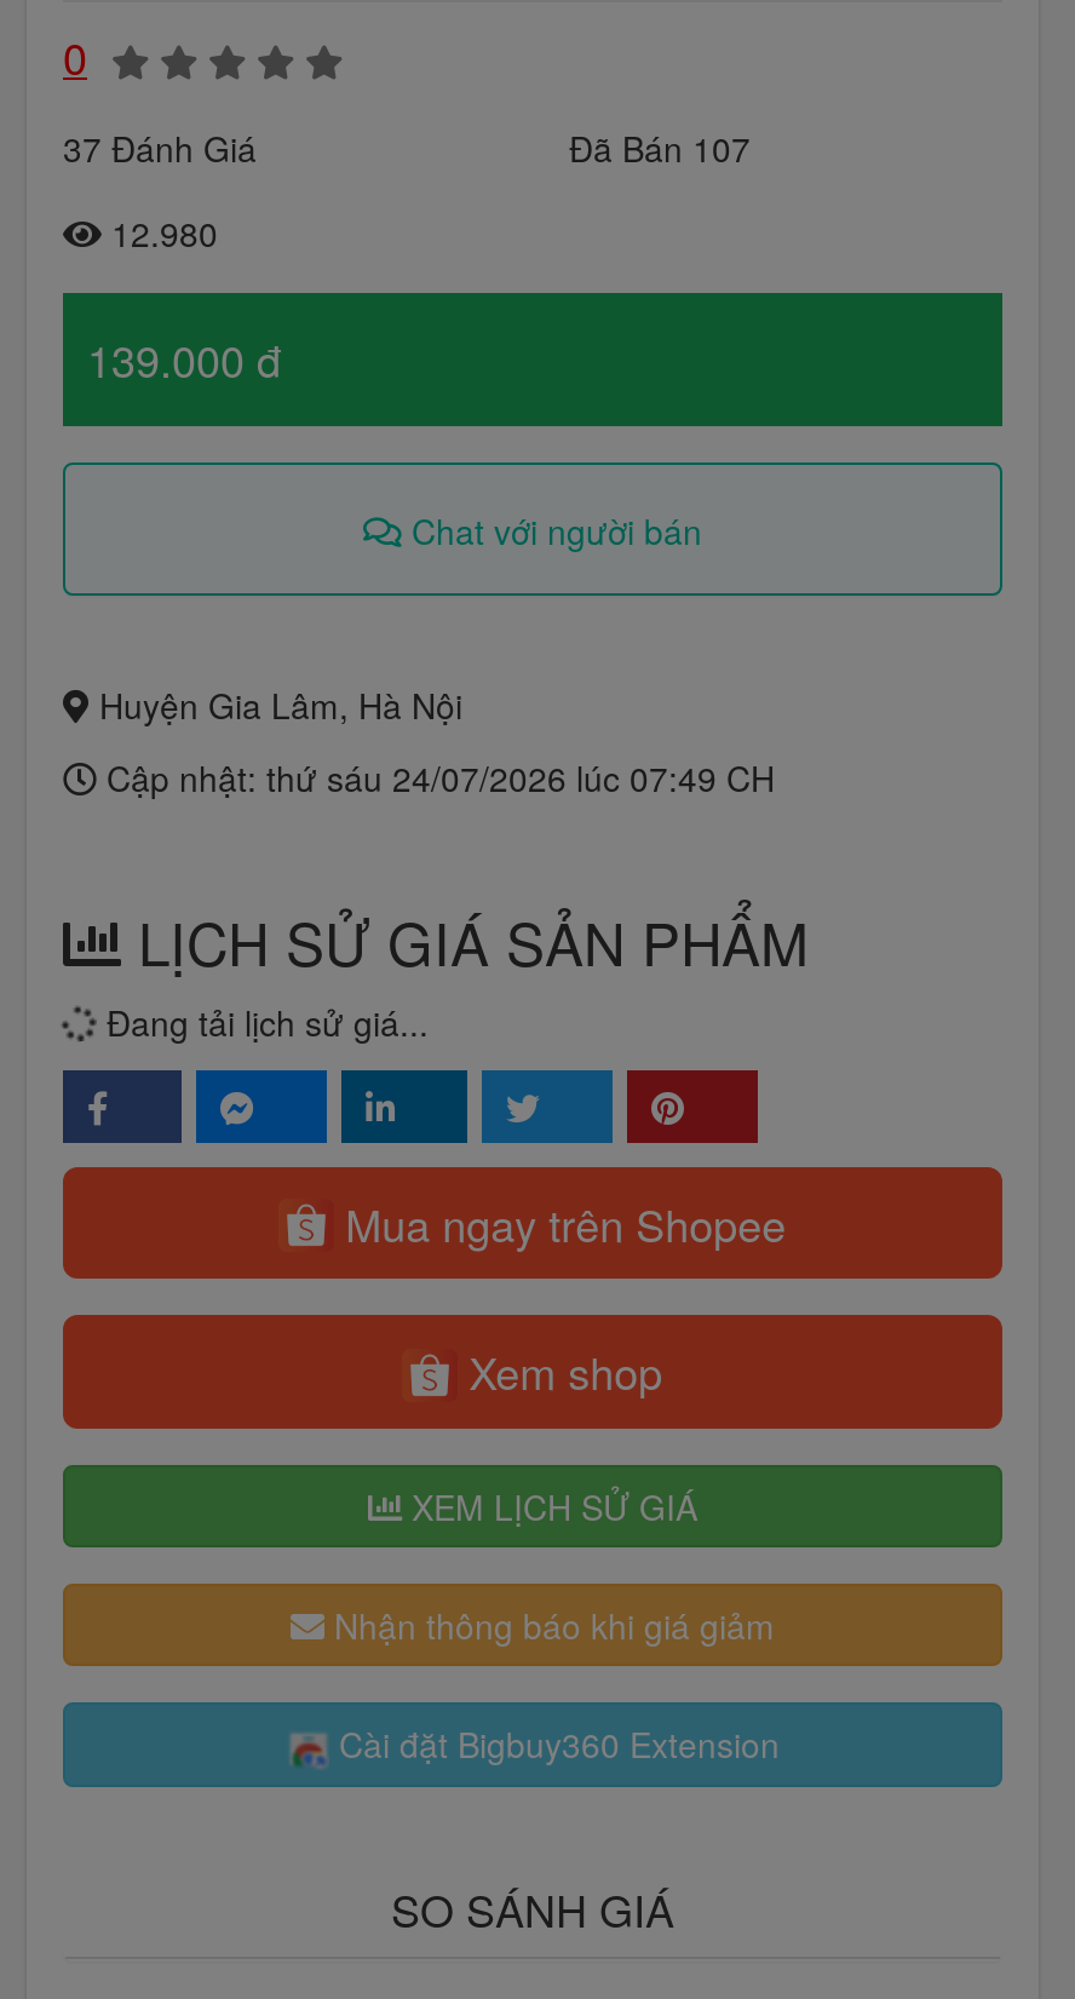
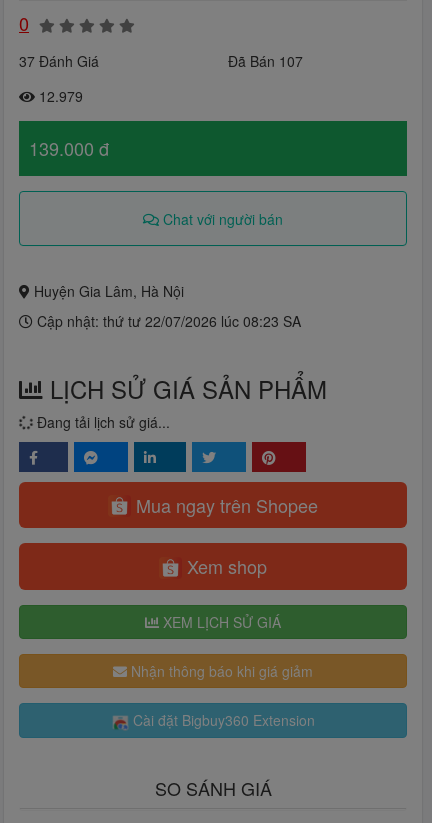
[102,208,218,257] 12.980 -> [35,86,83,106] 12.979
[97,753,775,802] Cập nhật: thứ sáu 24/07/2026 lúc 07:49 CH -> [33,311,301,331] Cập nhật: thứ tư 22/07/2026 lúc 08:23 SA

